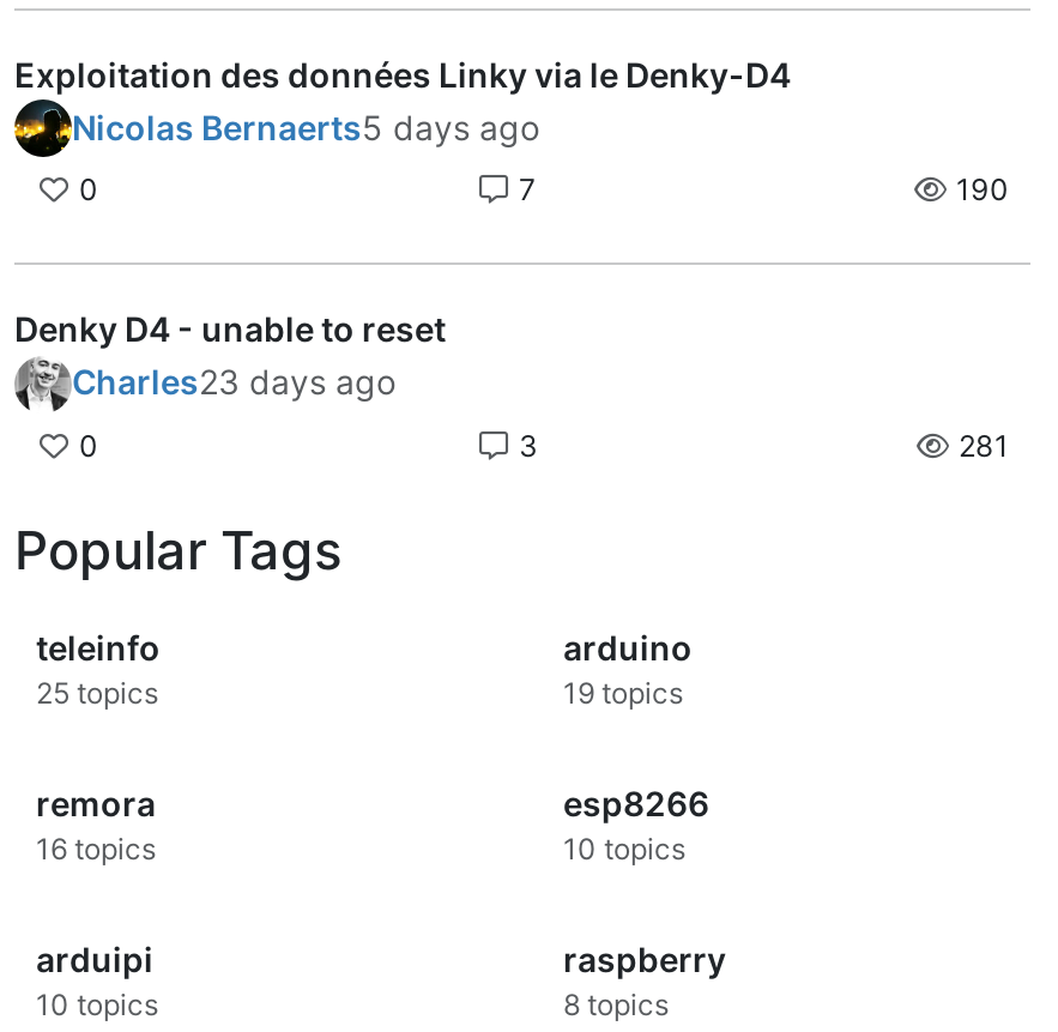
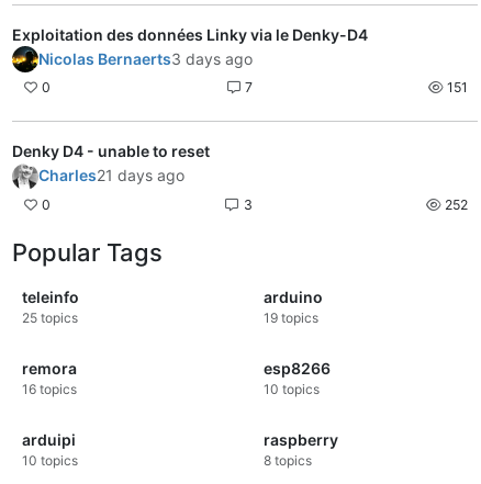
[72,107,539,148] Nicolas Bernaerts5 days ago -> [38,50,253,68] Nicolas Bernaerts3 days ago
[949,172,1009,208] 190 -> [444,79,468,96] 151
[72,362,395,402] Charles23 days ago -> [38,166,184,185] Charles21 days ago
[951,427,1009,463] 281 -> [441,196,468,212] 252

